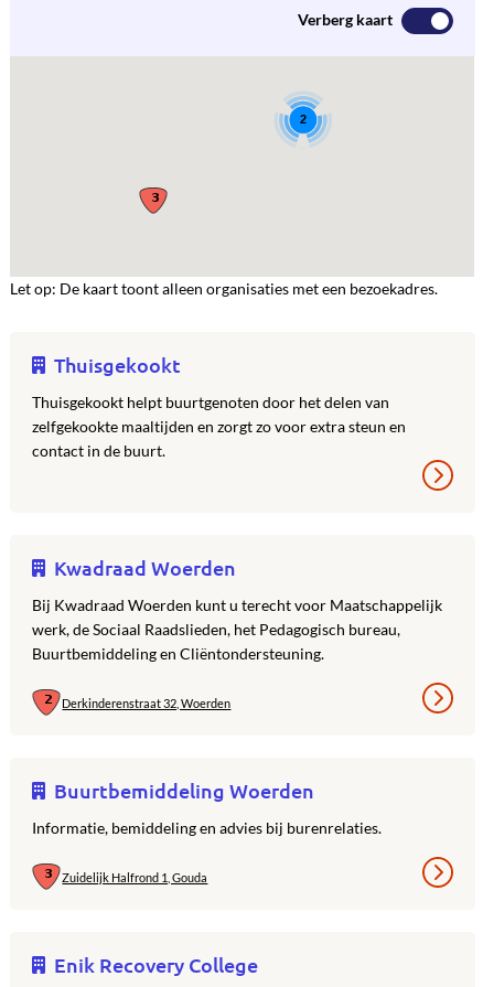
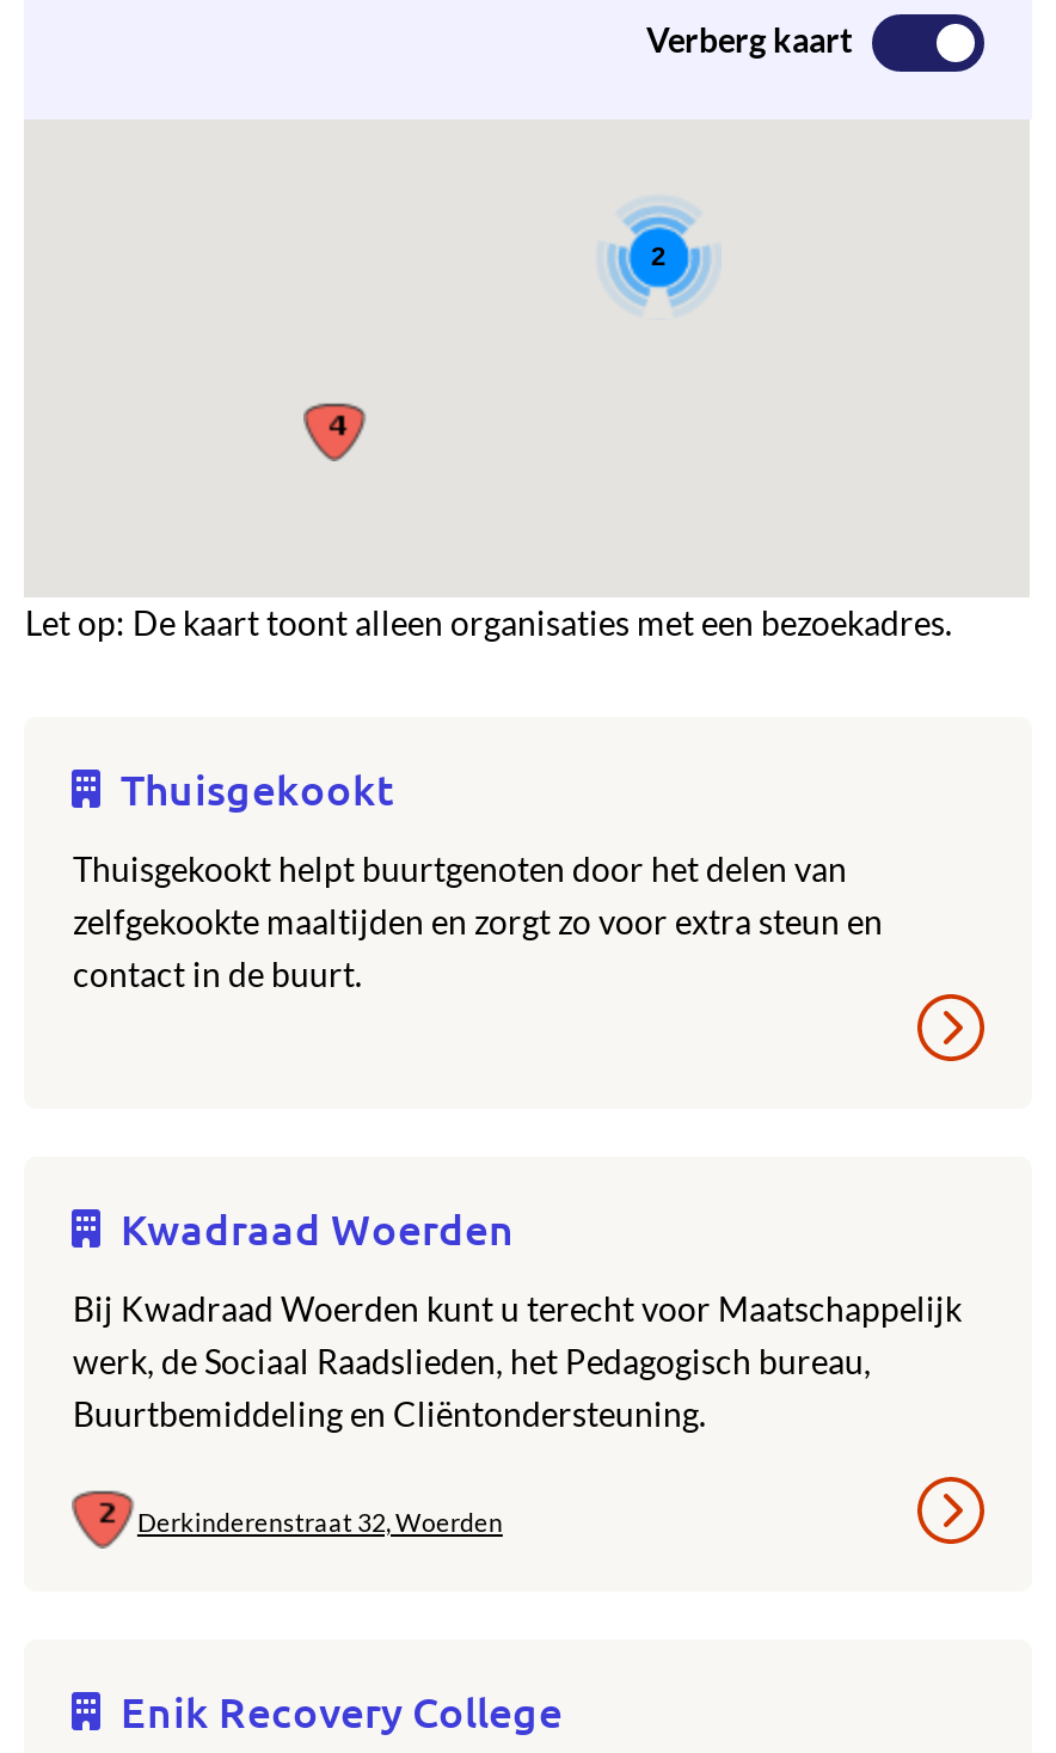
[32,777,382,884] Buurtbemiddeling Woerden | Informatie, bemiddeling en advies bij burenrelaties. | Zuidelijk Halfrond 1, Gouda -> none

